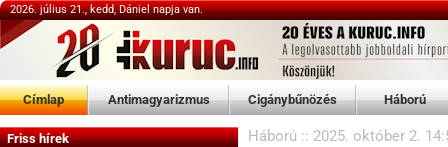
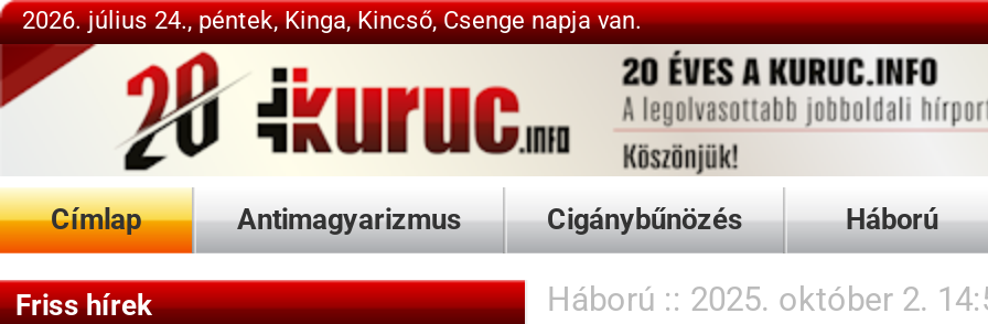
[10,3,203,16] 2026. július 21., kedd, Dániel napja van. -> [22,7,642,35] 2026. július 24., péntek, Kinga, Kincső, Csenge napja van.

